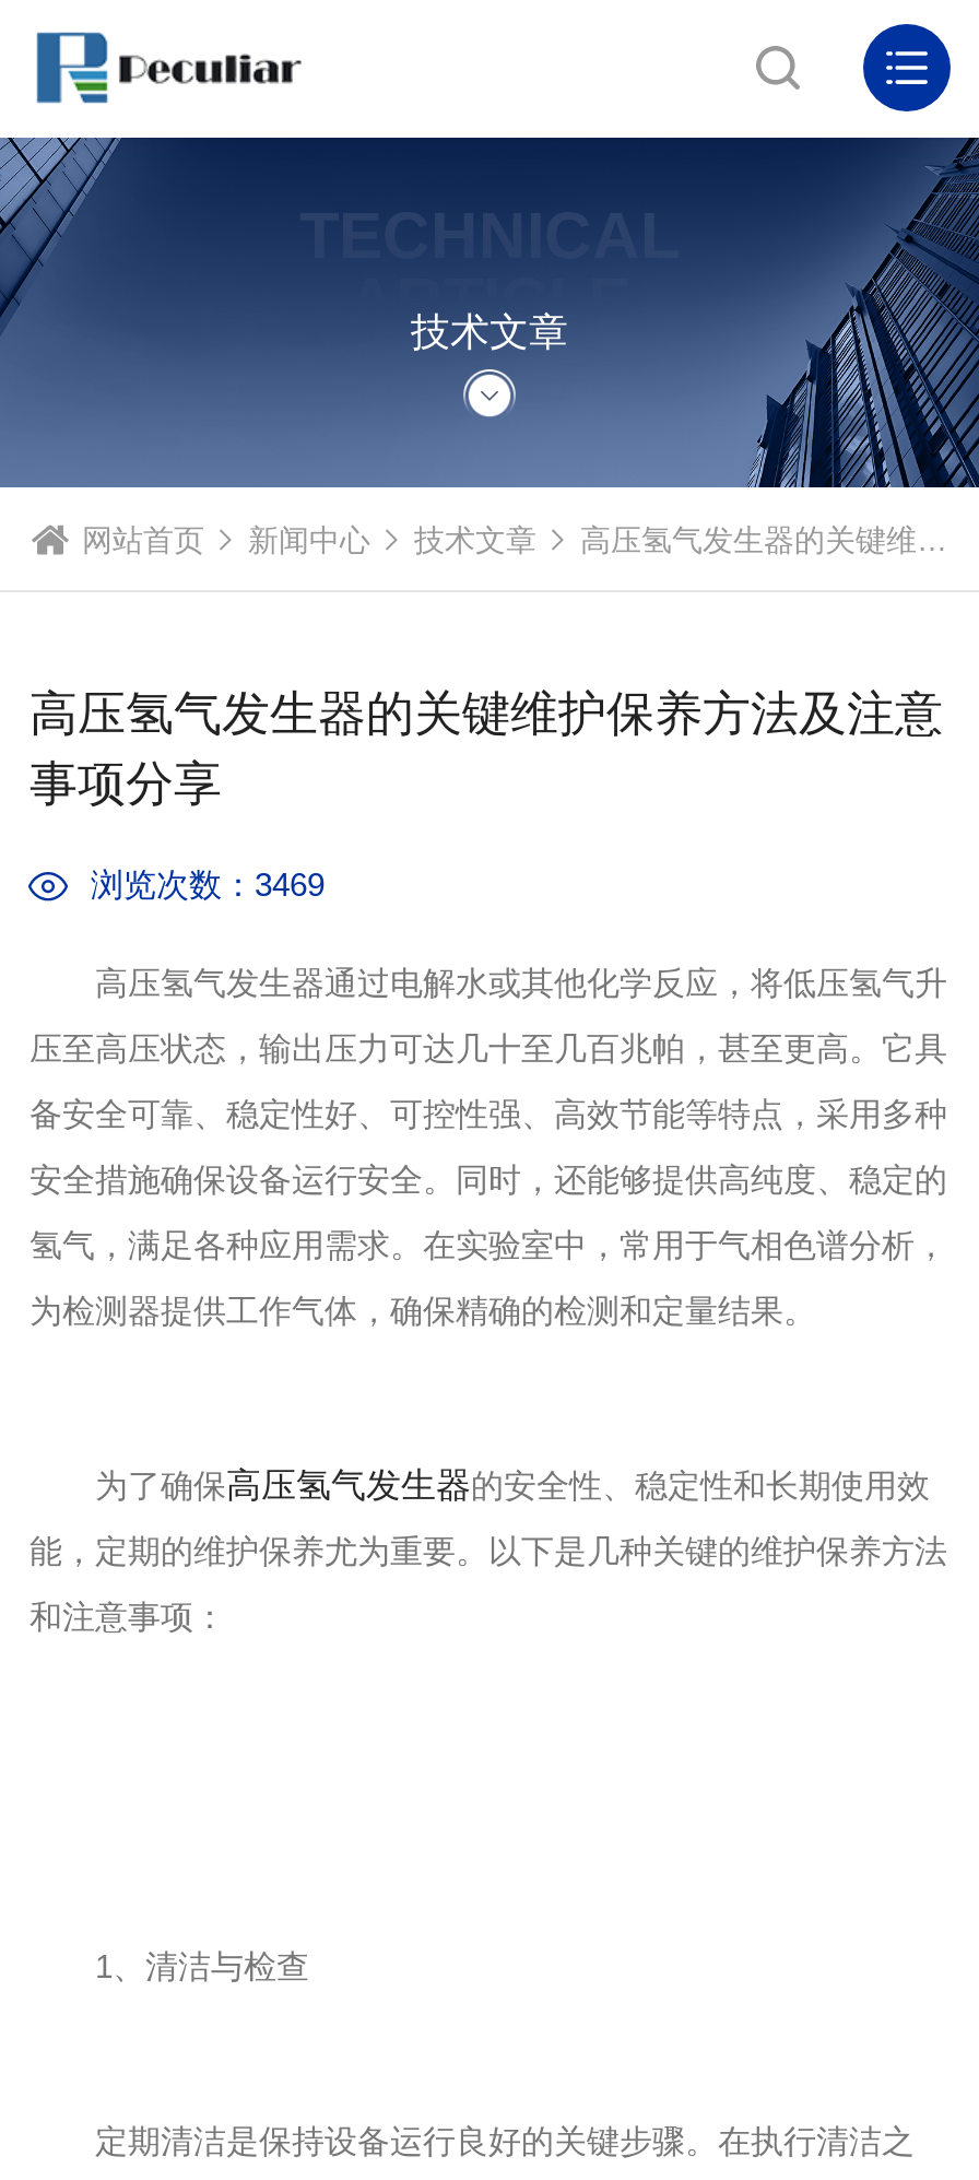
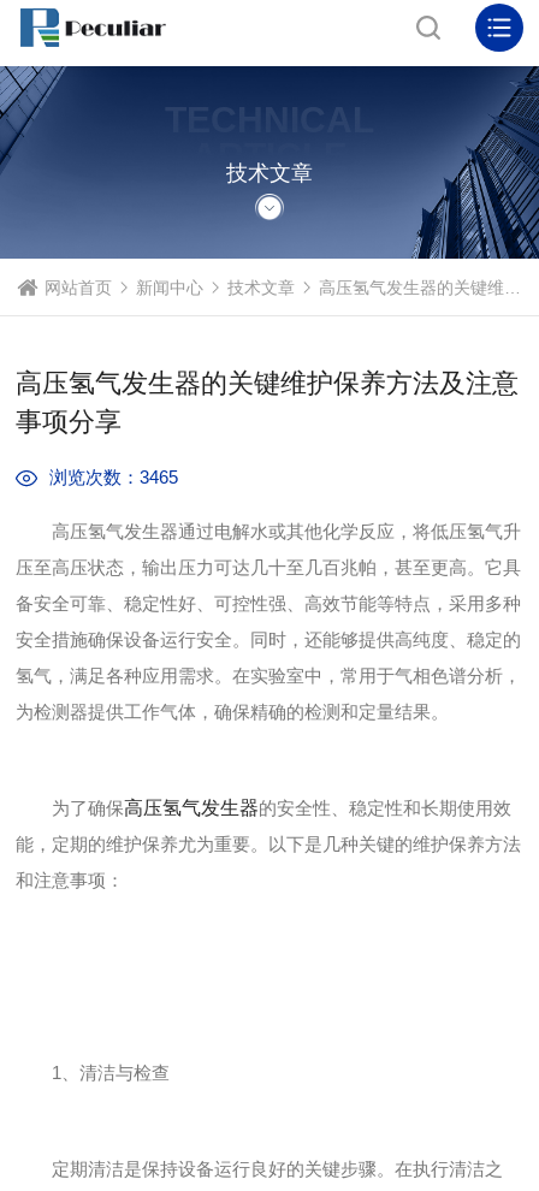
[90,865,324,903] 浏览次数：3469 -> [50,467,179,487] 浏览次数：3465

